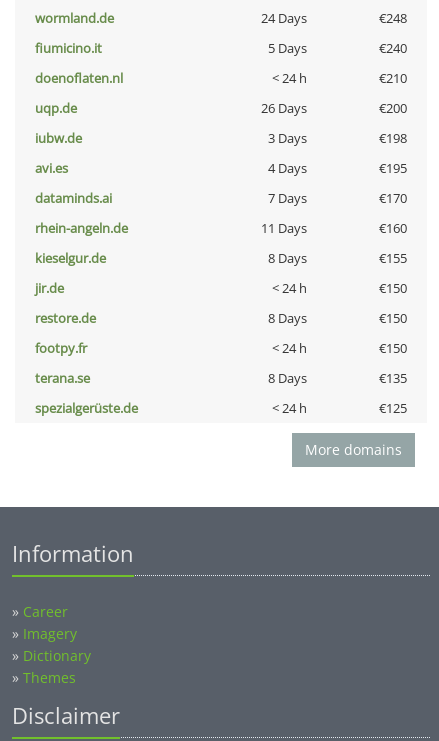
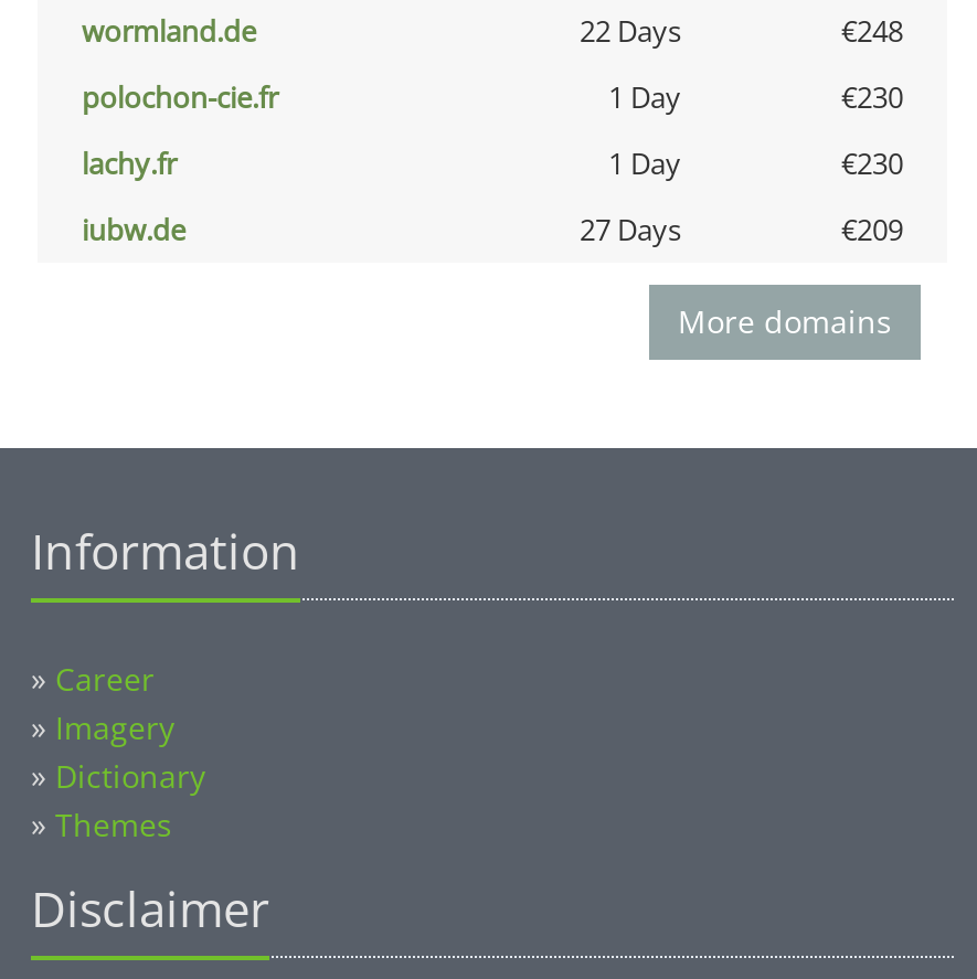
[260,9,306,27] 24 Days -> [580,11,681,51] 22 Days
[35,39,407,117] fiumicino.it | 5 Days | €240 | doenoflaten.nl | < 24 h | €210 | uqp.de | 26 Days | €200 -> [82,77,903,183] polochon-cie.fr | 1 Day | €230 | lachy.fr | 1 Day | €230
[35,129,407,417] 3 Days | €198 | avi.es | 4 Days | €195 | dataminds.ai | 7 Days | €170 | rhein-angeln.de | 11 Days | €160 | kieselgur.de | 8 Days | €155 | jir.de | < 24 h | €150 | restore.de | 8 Days | €150 | footpy.fr | < 24 h | €150 | terana.se | 8 Days | €135 | spezialgerüste.de | < 24 h | €125 -> [580,210,903,249] 27 Days | €209

